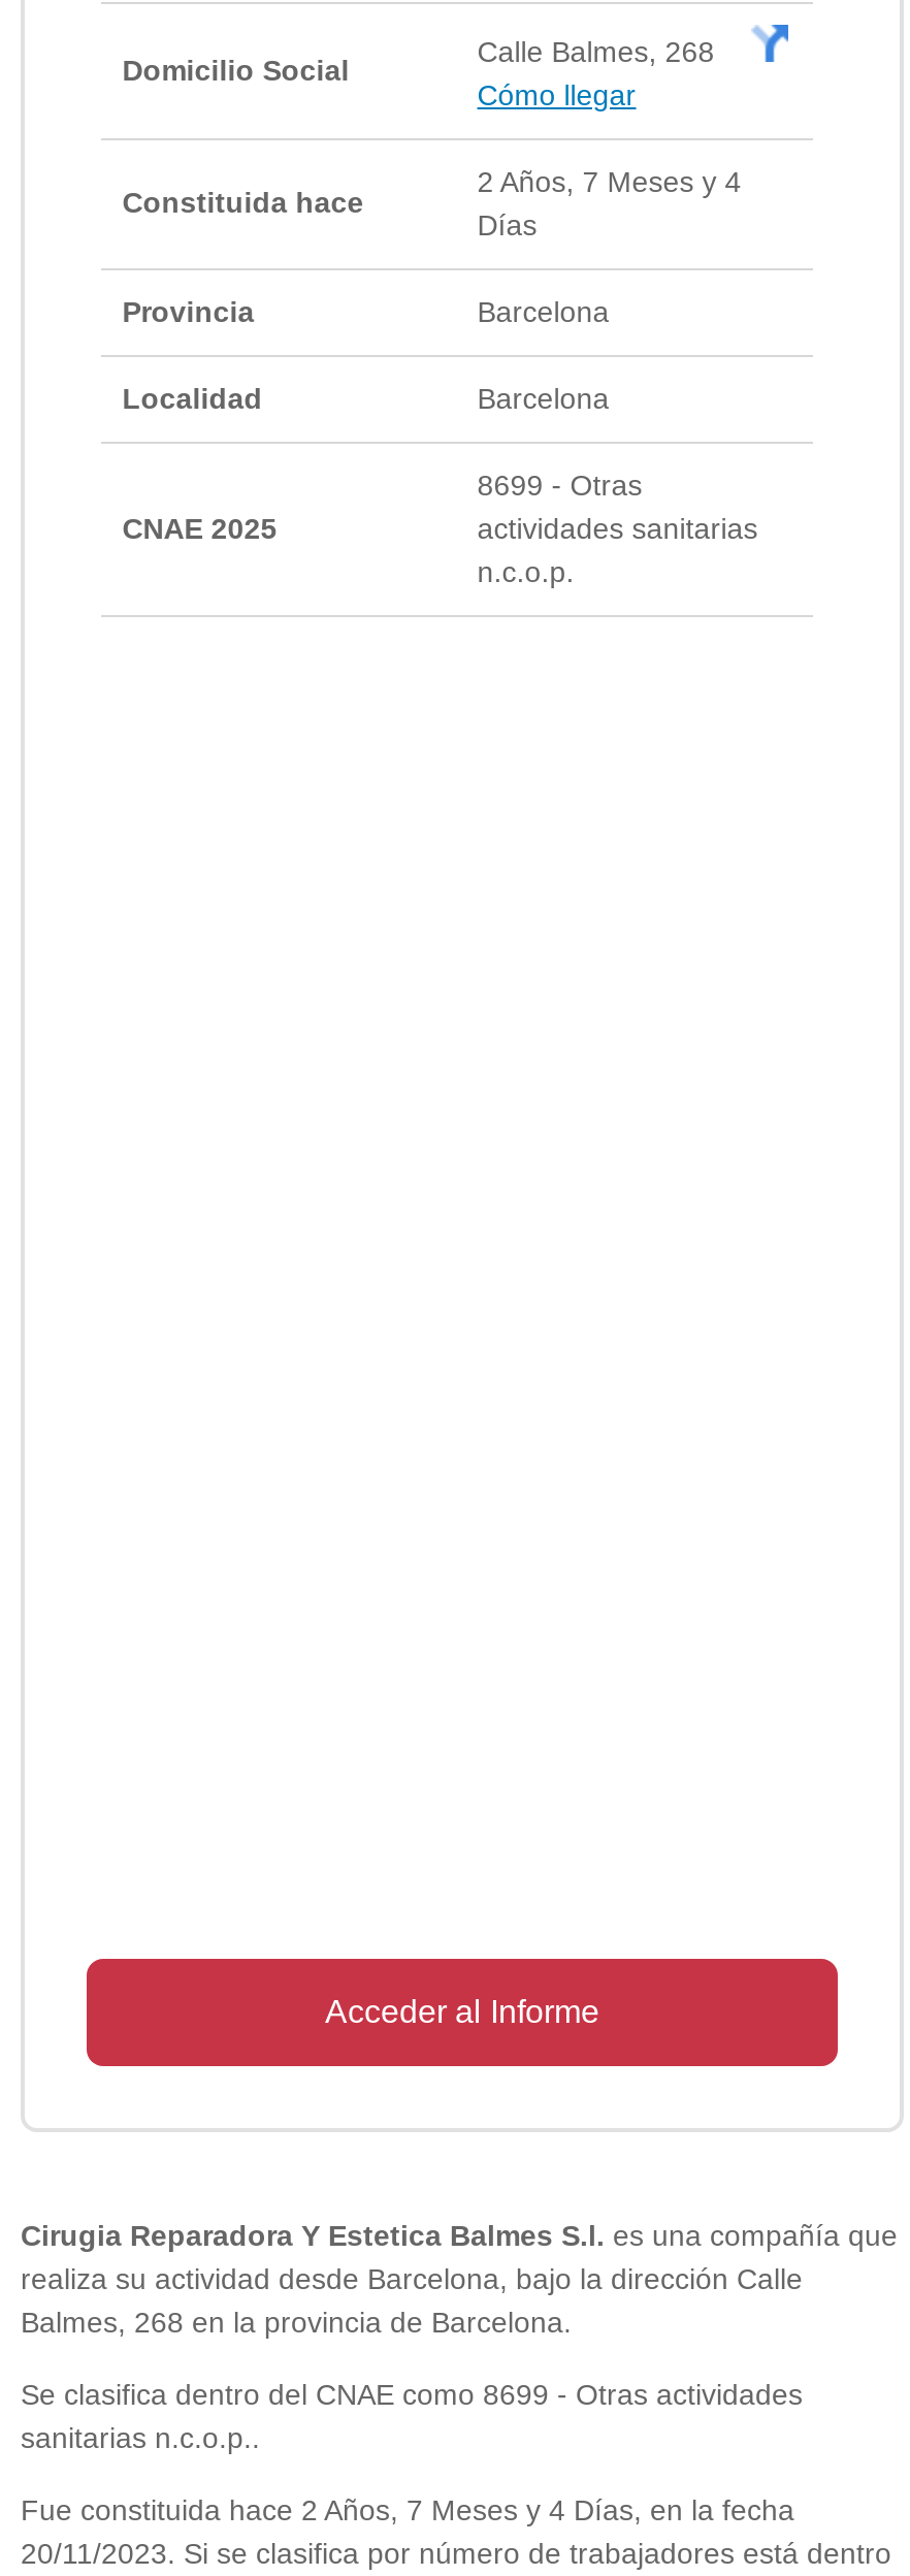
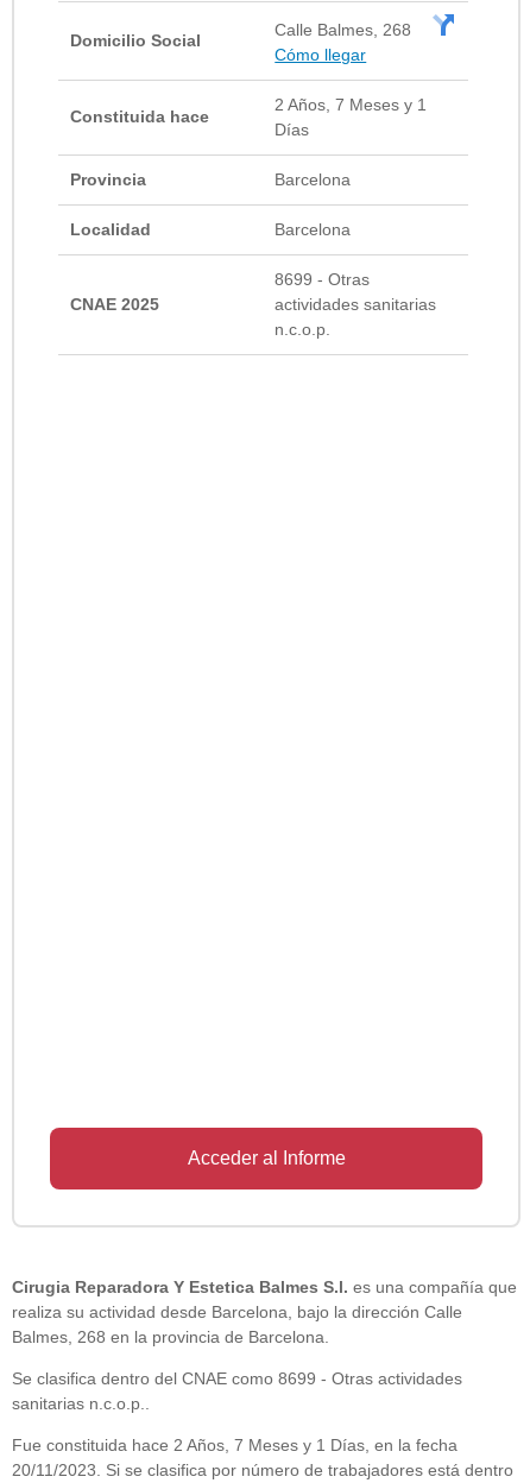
[477,165,741,198] 2 Años, 7 Meses y 4 -> [275,95,427,114] 2 Años, 7 Meses y 1
[21,2493,794,2526] Fue constituida hace 2 Años, 7 Meses y 4 Días, en la fecha -> [12,1435,458,1454] Fue constituida hace 2 Años, 7 Meses y 1 Días, en la fecha

